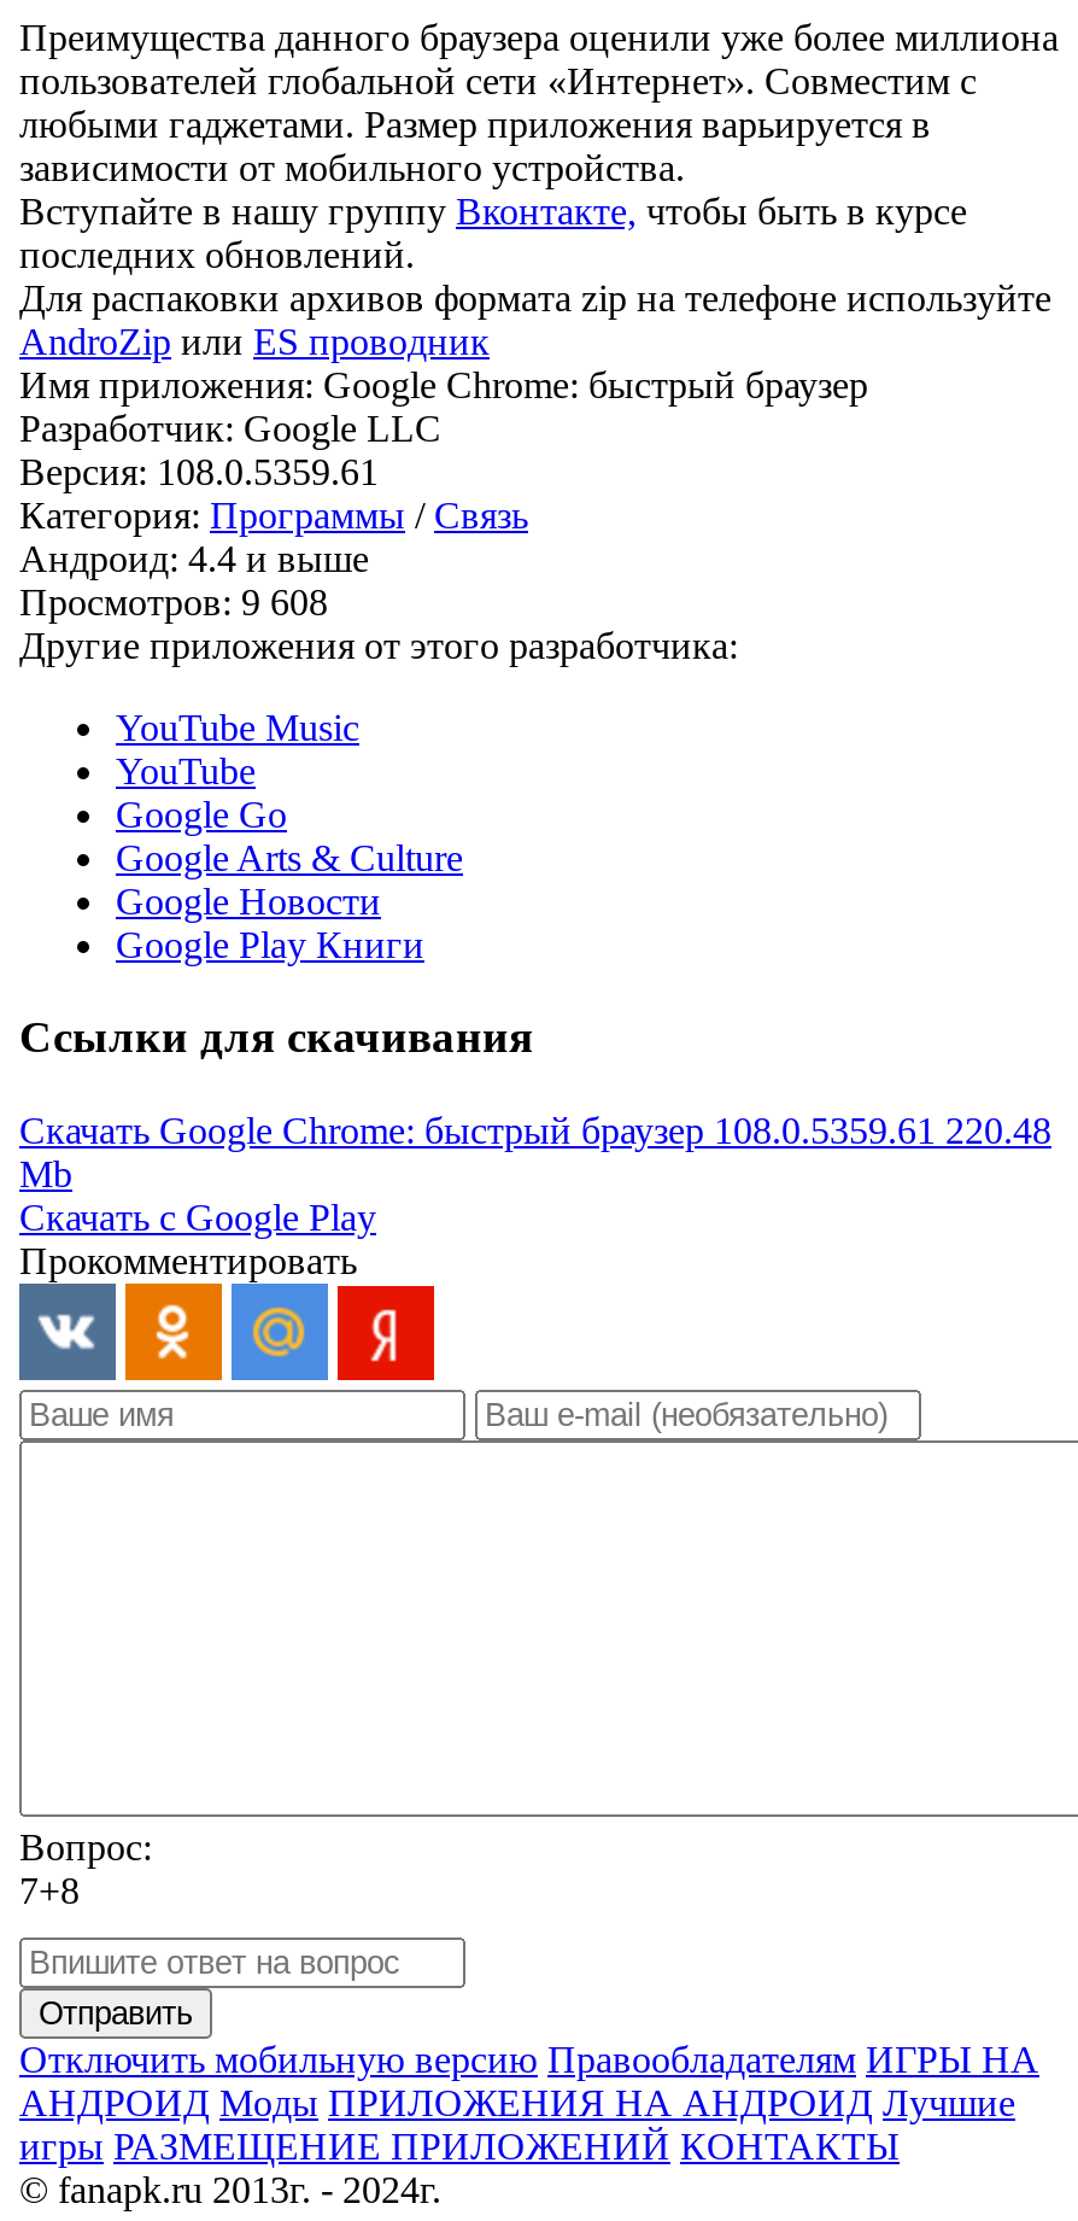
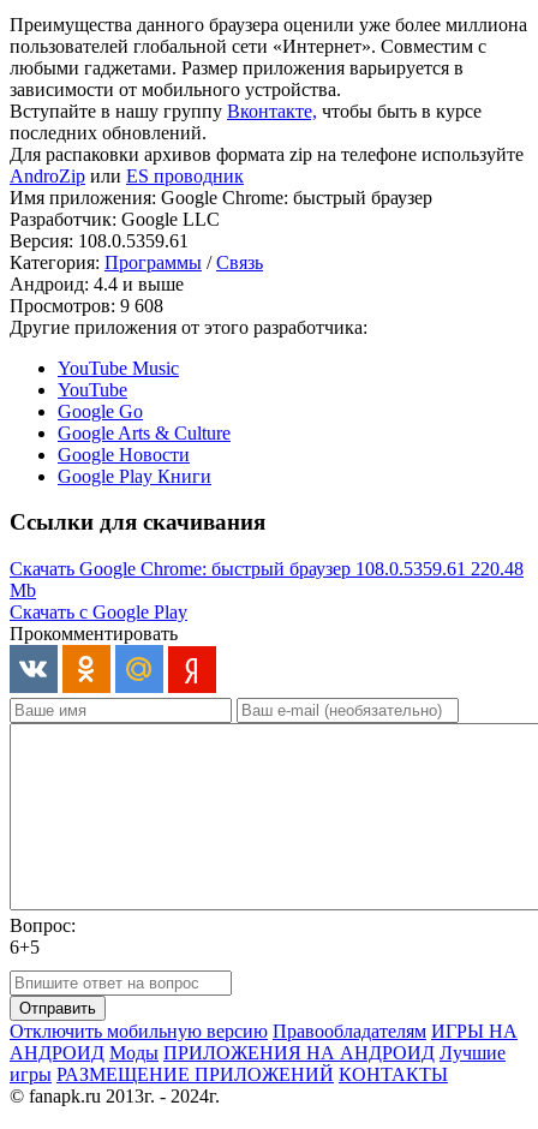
[19,1870,80,1911] 7+8 -> [10,937,40,957] 6+5

